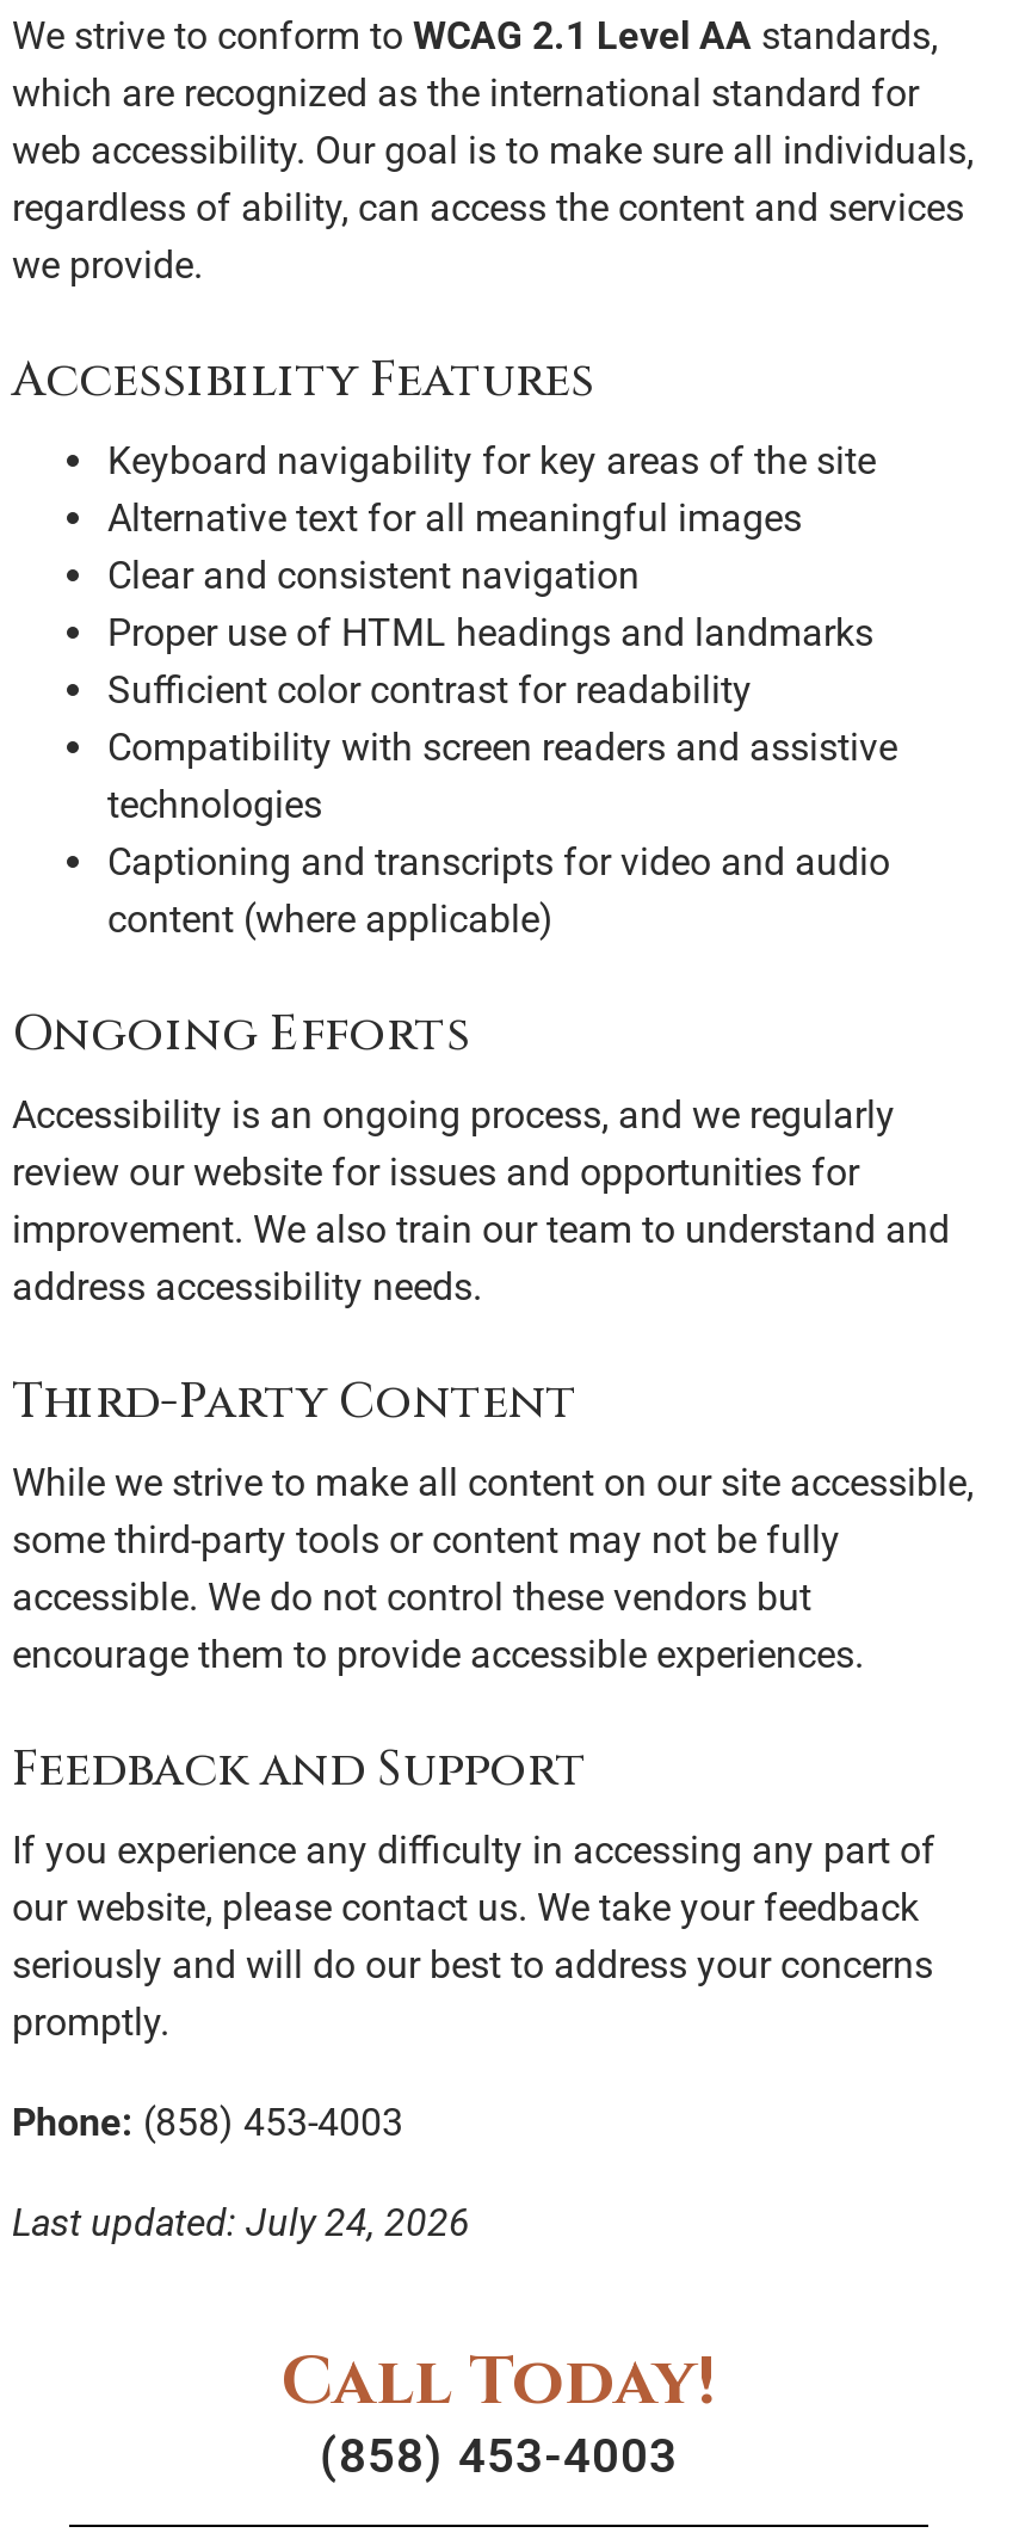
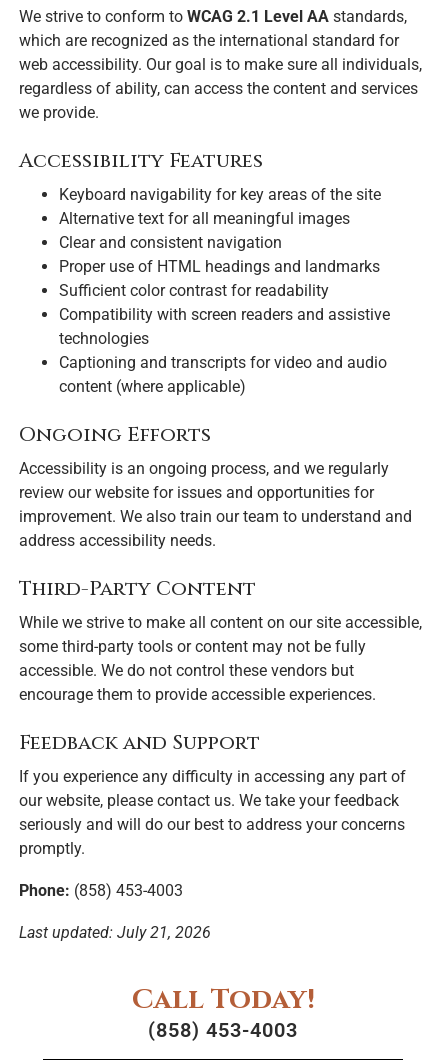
[12,2201,470,2247] Last updated: July 24, 2026 -> [19,923,211,942] Last updated: July 21, 2026

